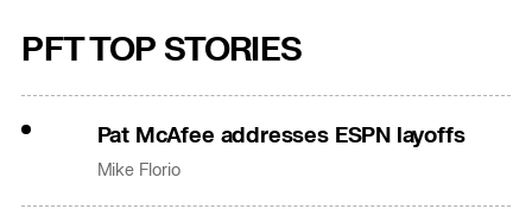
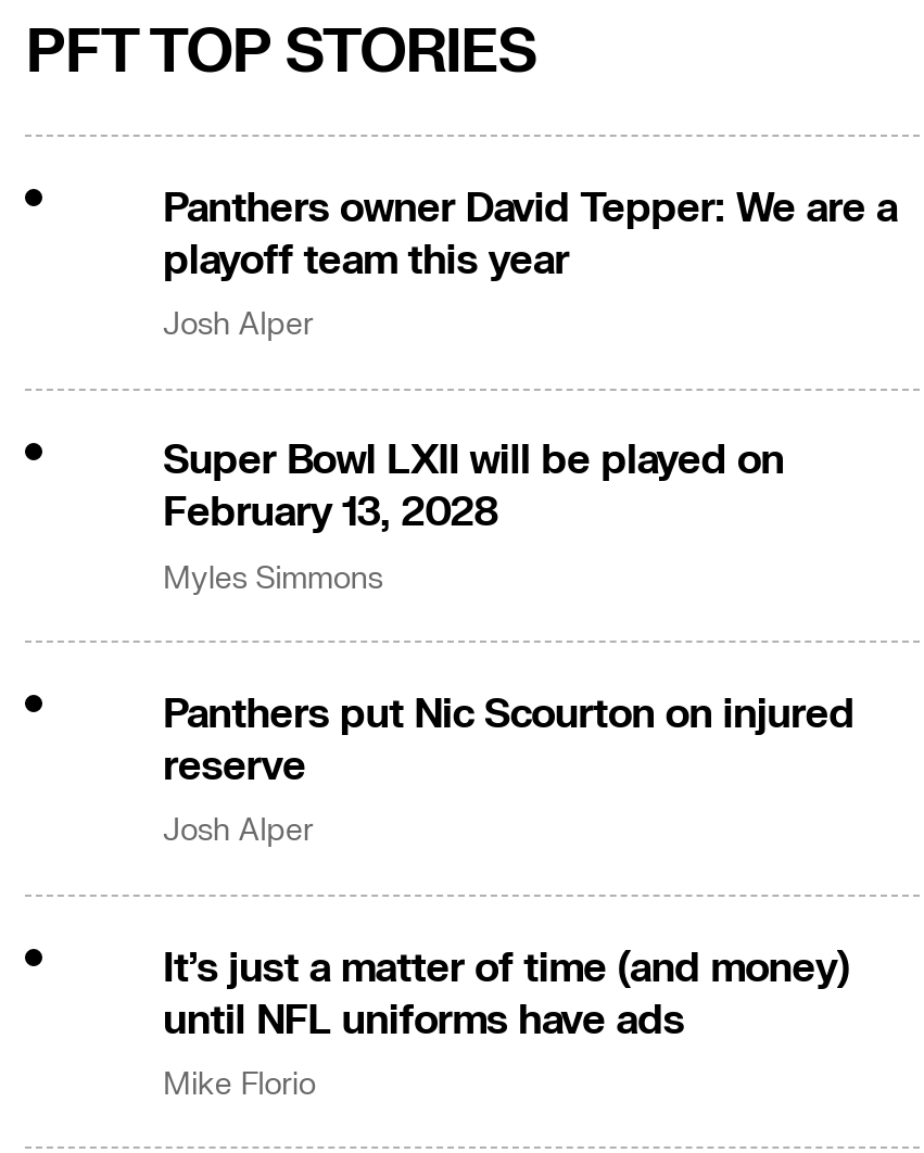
[97,121,465,150] Pat McAfee addresses ESPN layoffs -> [163,182,897,1046] Panthers owner David Tepper: We are a | playoff team this year | Josh Alper | Super Bowl LXII will be played on | February 13, 2028 | Myles Simmons | Panthers put Nic Scourton on injured | reserve | Josh Alper | It’s just a matter of time (and money) | until NFL uniforms have ads

